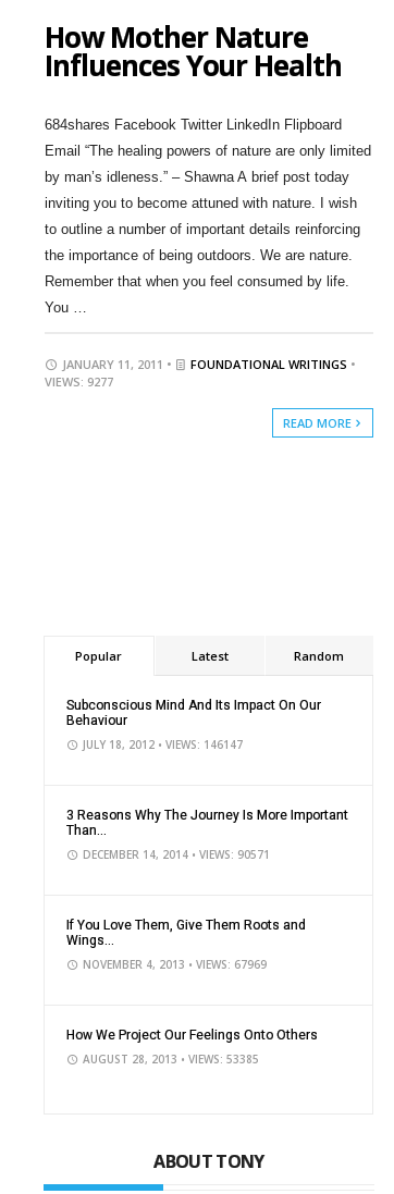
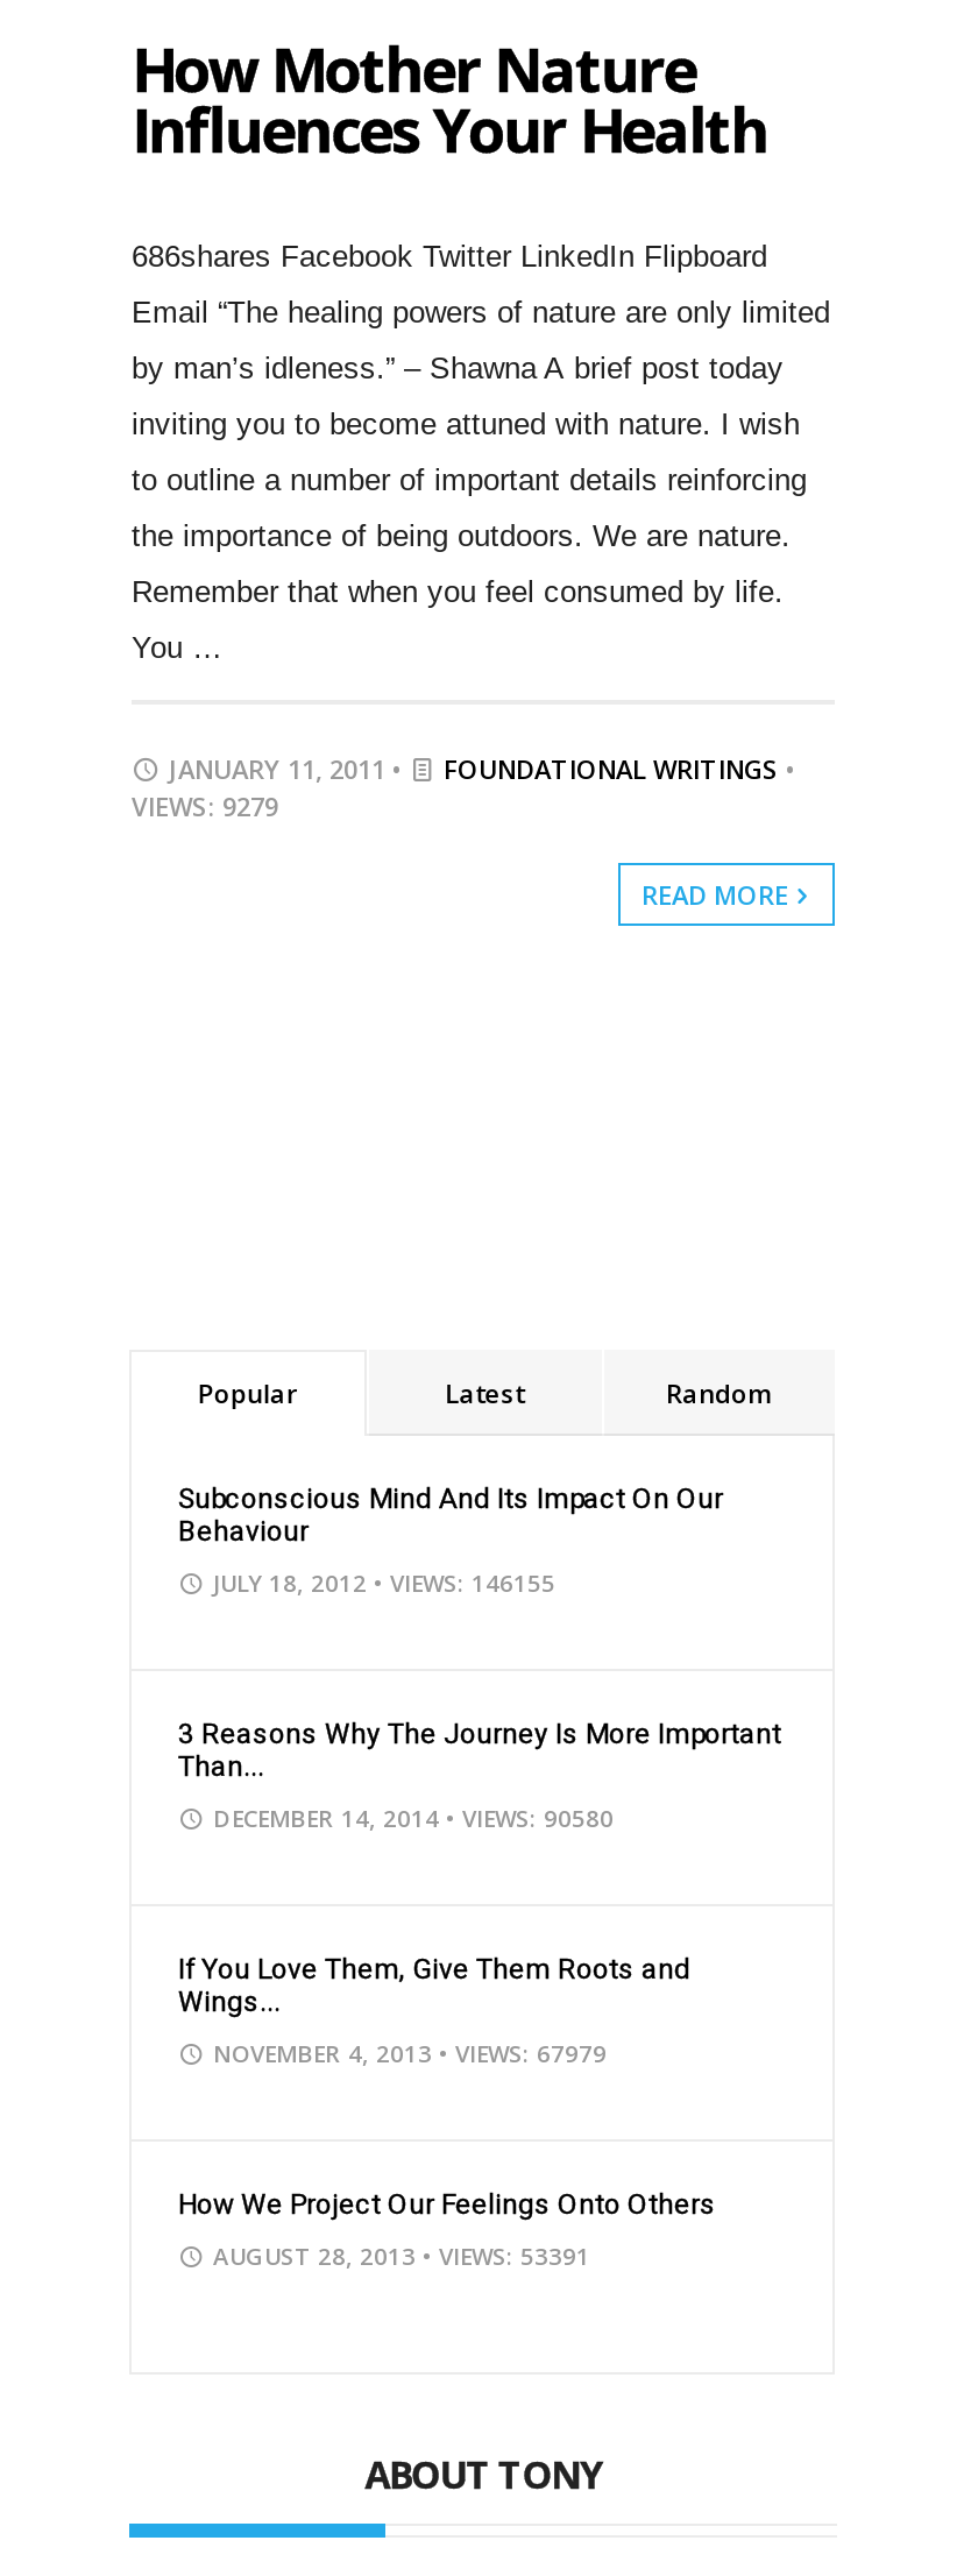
[45,117,342,133] 684shares Facebook Twitter LinkedIn Flipboard -> [132,239,767,274] 686shares Facebook Twitter LinkedIn Flipboard
[45,374,113,390] VIEWS: 9277 -> [132,789,278,824] VIEWS: 9279
[79,737,243,752] JULY 18, 2012 • VIEWS: 146147 -> [206,1567,555,1599] JULY 18, 2012 • VIEWS: 146155
[79,847,270,862] DECEMBER 14, 2014 • VIEWS: 90571 -> [206,1802,614,1835] DECEMBER 14, 2014 • VIEWS: 90580
[79,957,267,972] NOVEMBER 4, 2013 • VIEWS: 67969 -> [206,2037,607,2070] NOVEMBER 4, 2013 • VIEWS: 67979
[79,1052,259,1067] AUGUST 28, 2013 • VIEWS: 53385 -> [206,2240,590,2273] AUGUST 28, 2013 • VIEWS: 53391

